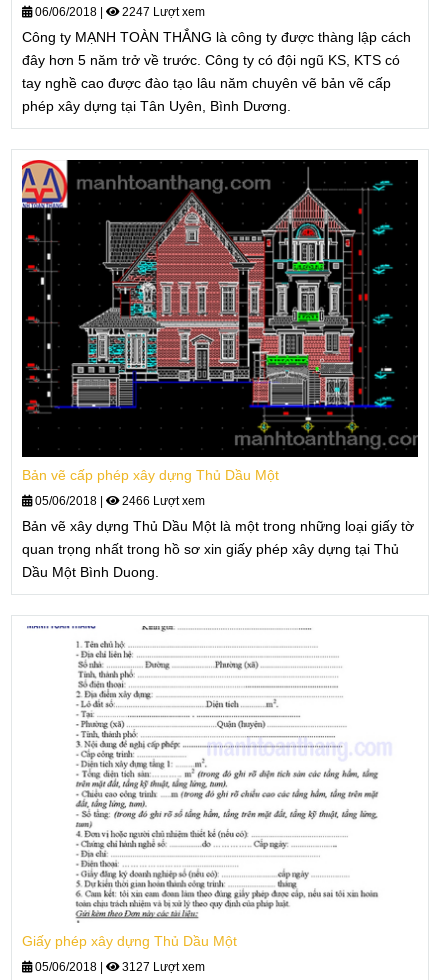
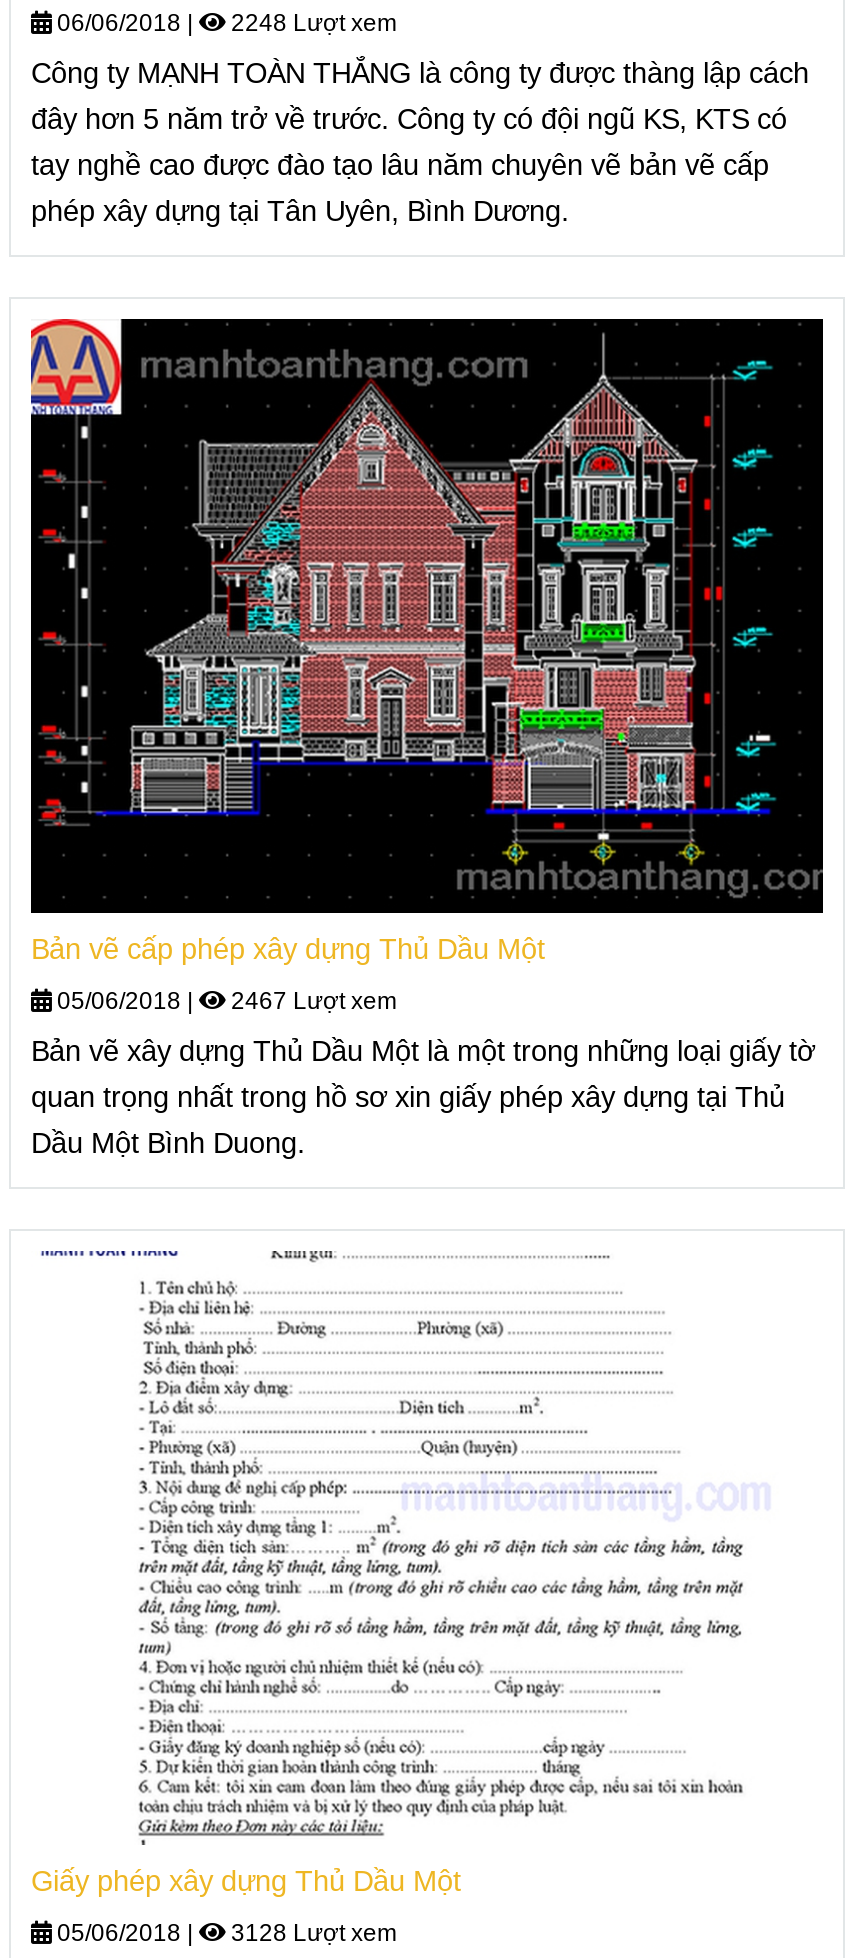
[119,5,205,19] 2247 Lượt xem -> [225,10,397,38] 2248 Lượt xem
[119,494,205,508] 2466 Lượt xem -> [225,988,397,1016] 2467 Lượt xem
[119,960,205,974] 3127 Lượt xem -> [225,1920,397,1948] 3128 Lượt xem

